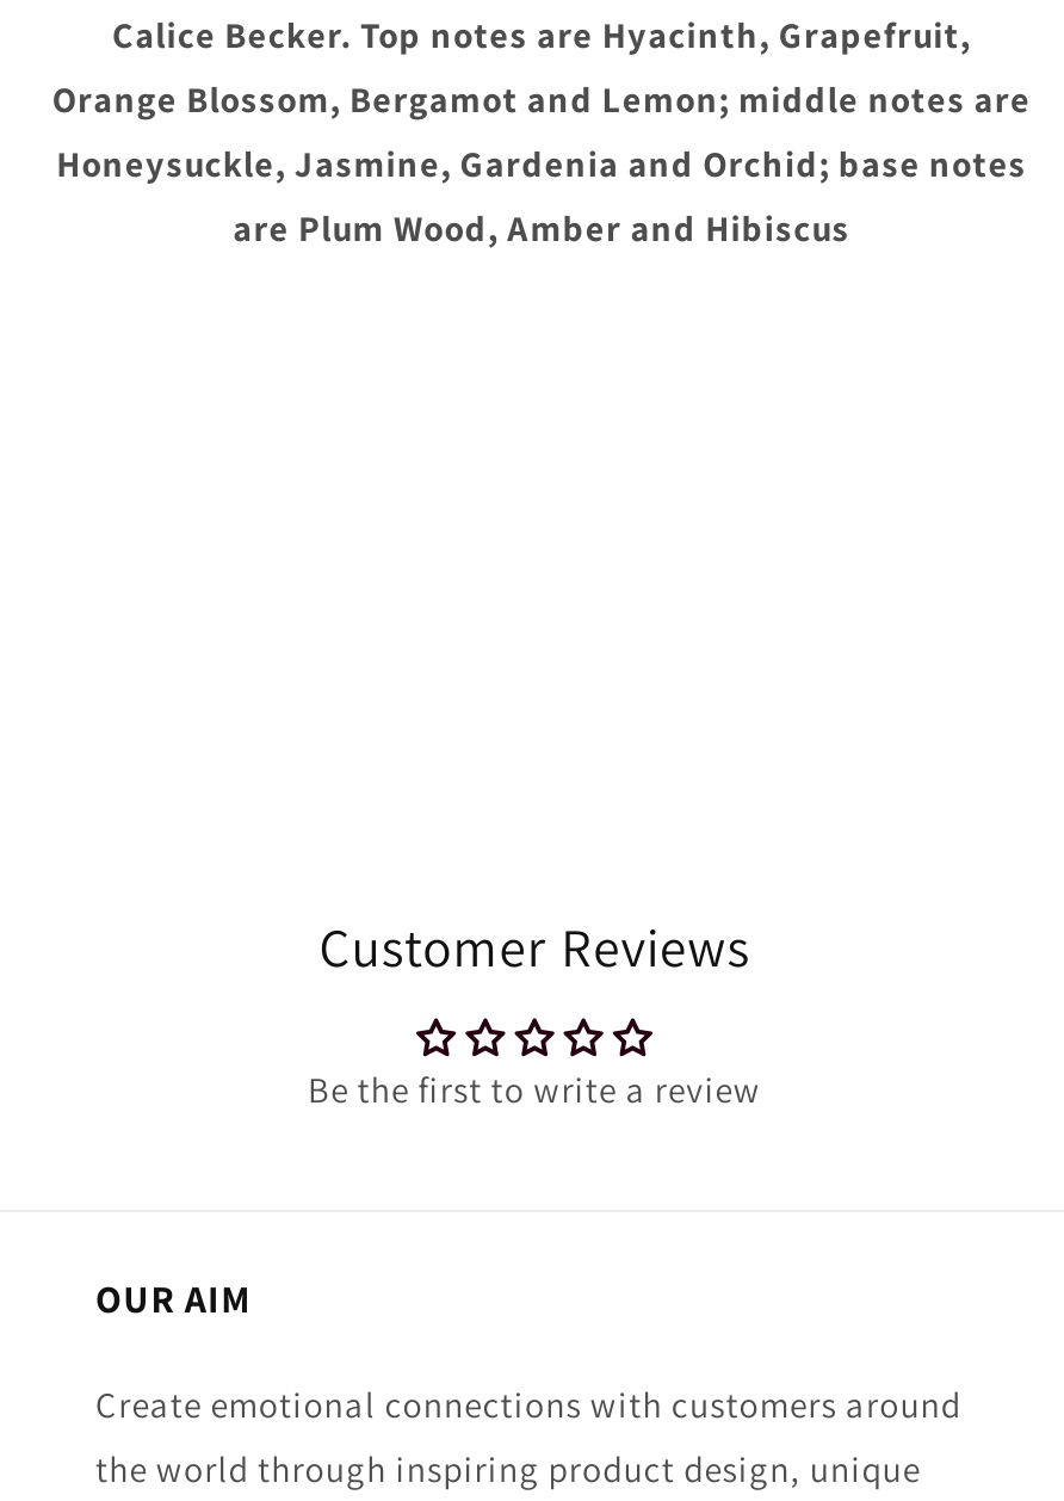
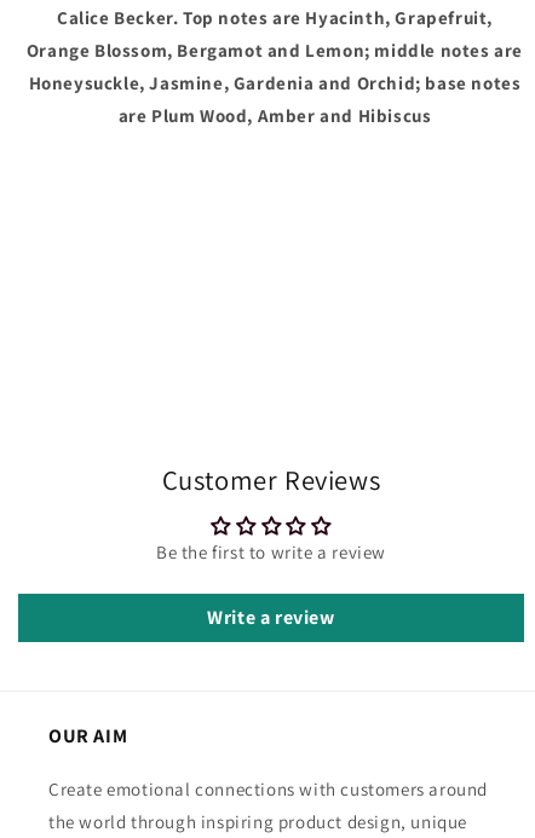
none -> [207,604,335,630] Write a review

